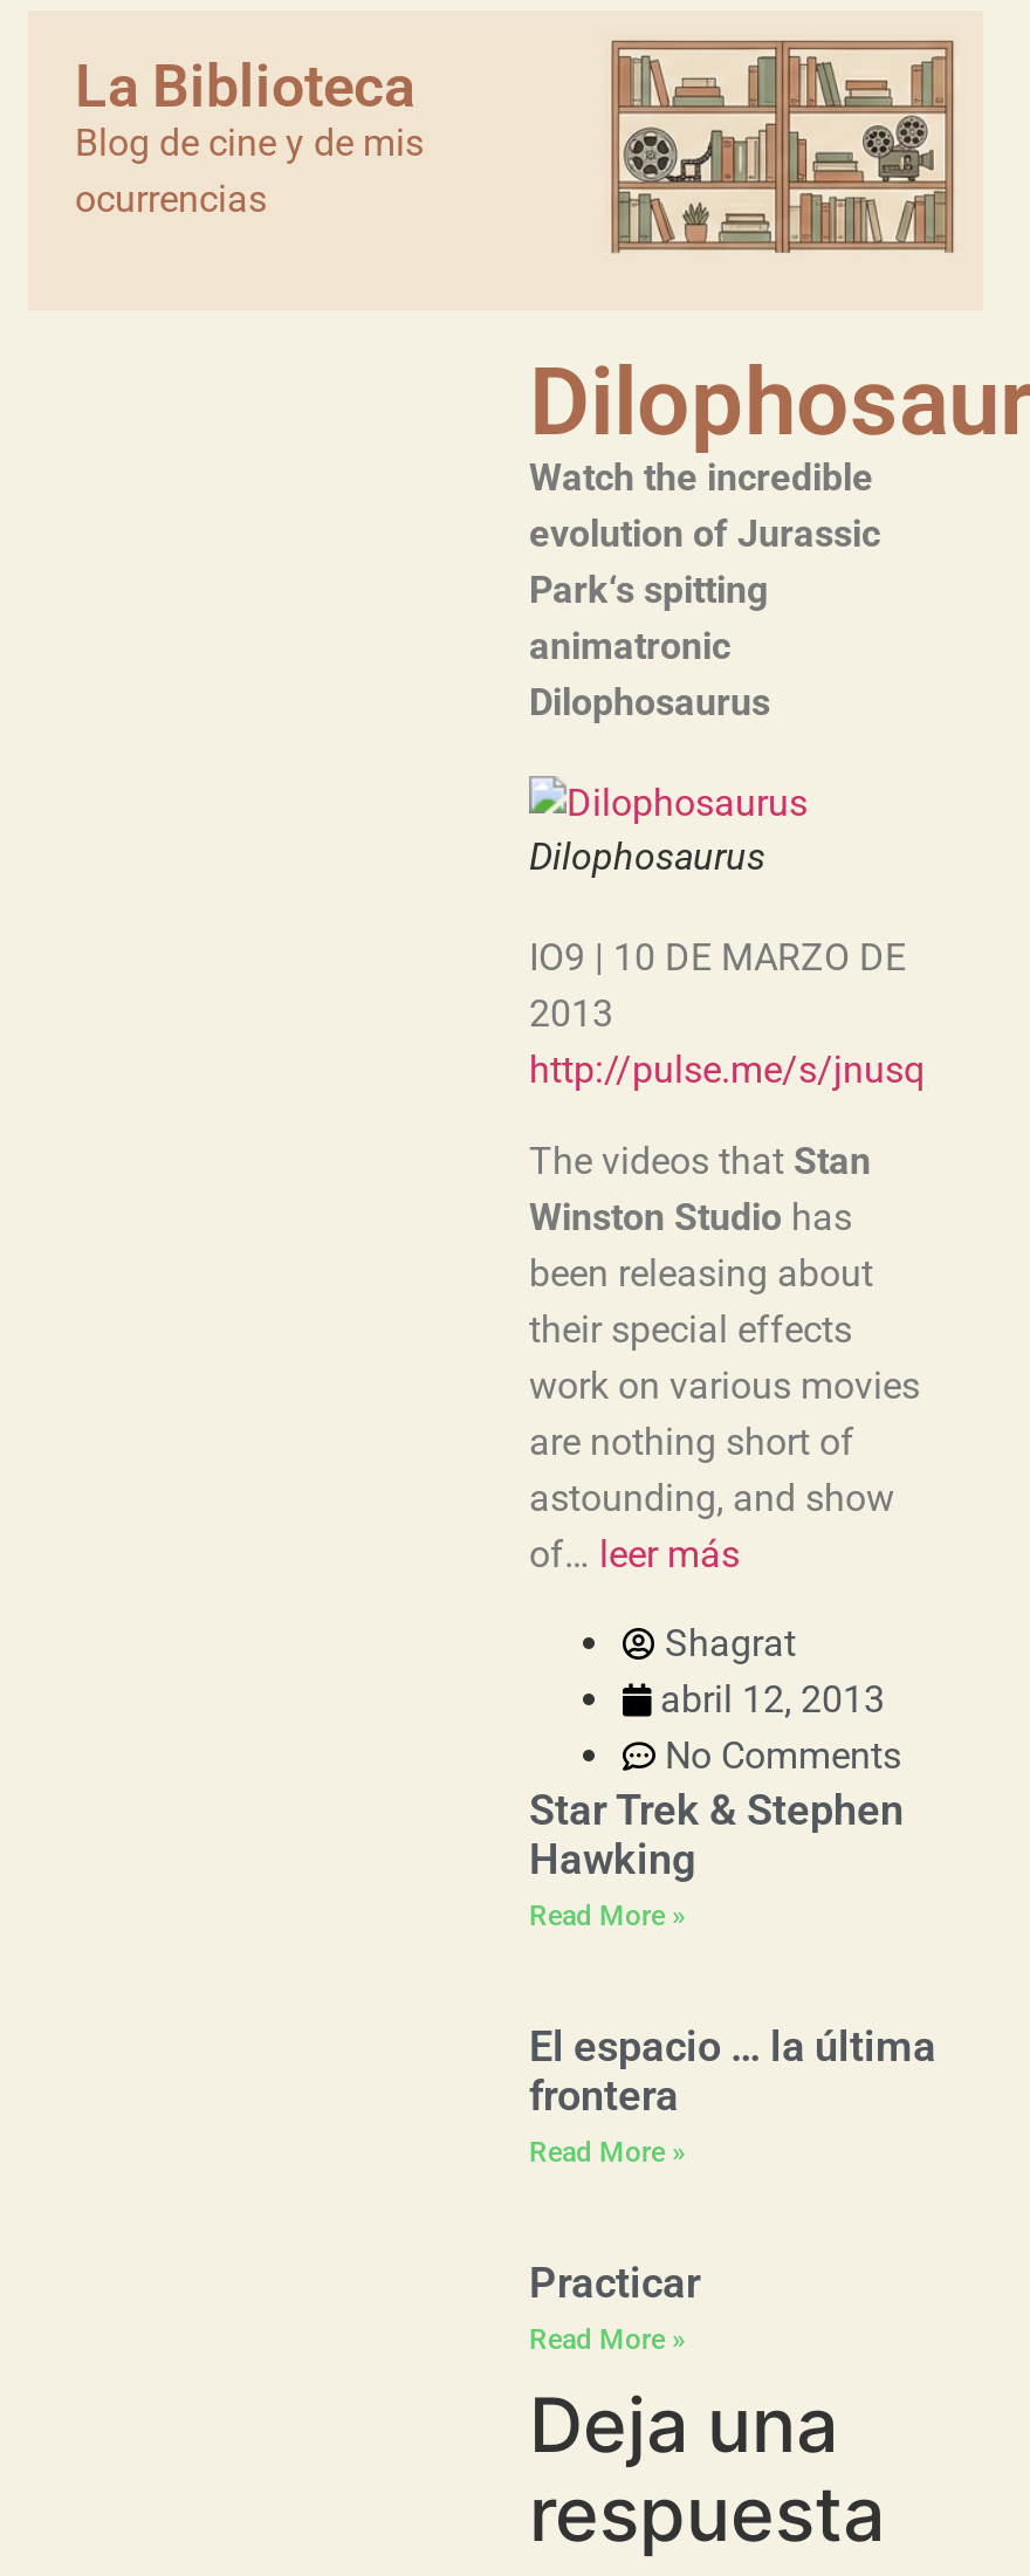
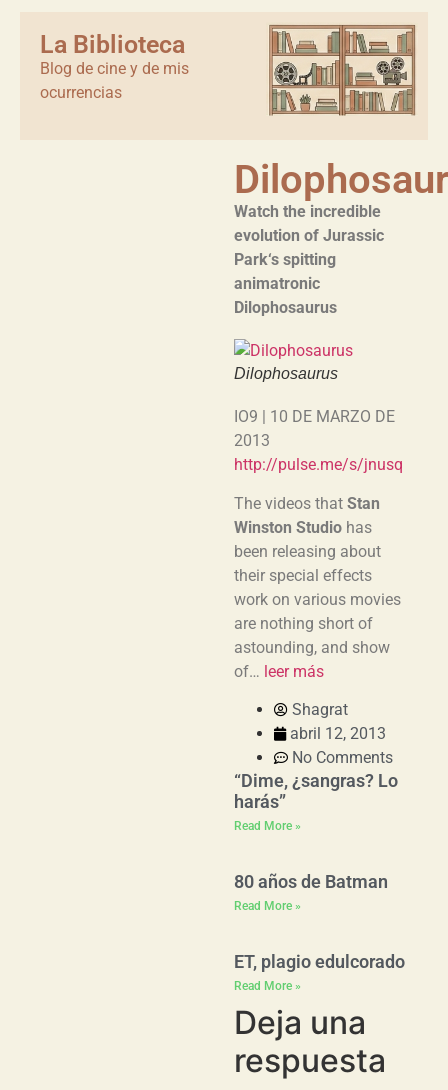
[529,1785,904,1883] Star Trek & Stephen | Hawking -> [234,770,398,812] “Dime, ¿sangras? Lo | harás”
[529,2021,936,2120] El espacio … la última | frontera -> [234,871,388,892] 80 años de Batman
[529,2258,700,2307] Practicar -> [234,951,405,972] ET, plagio edulcorado

